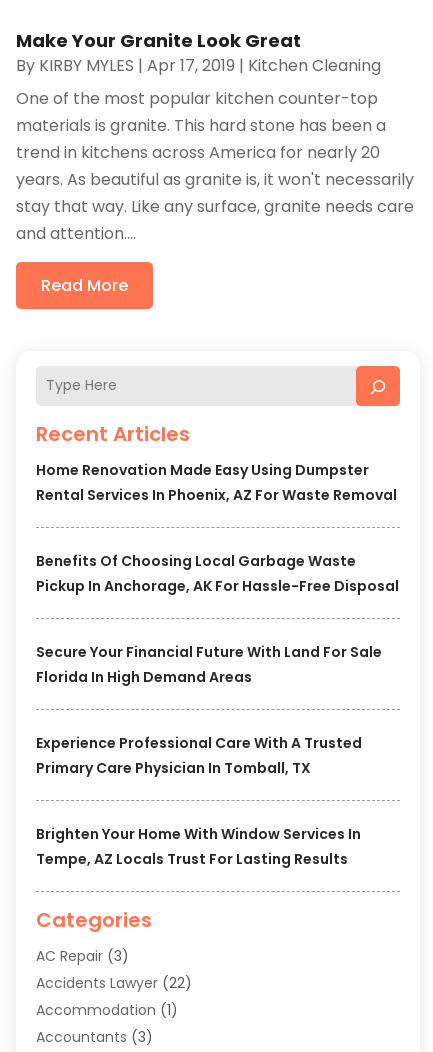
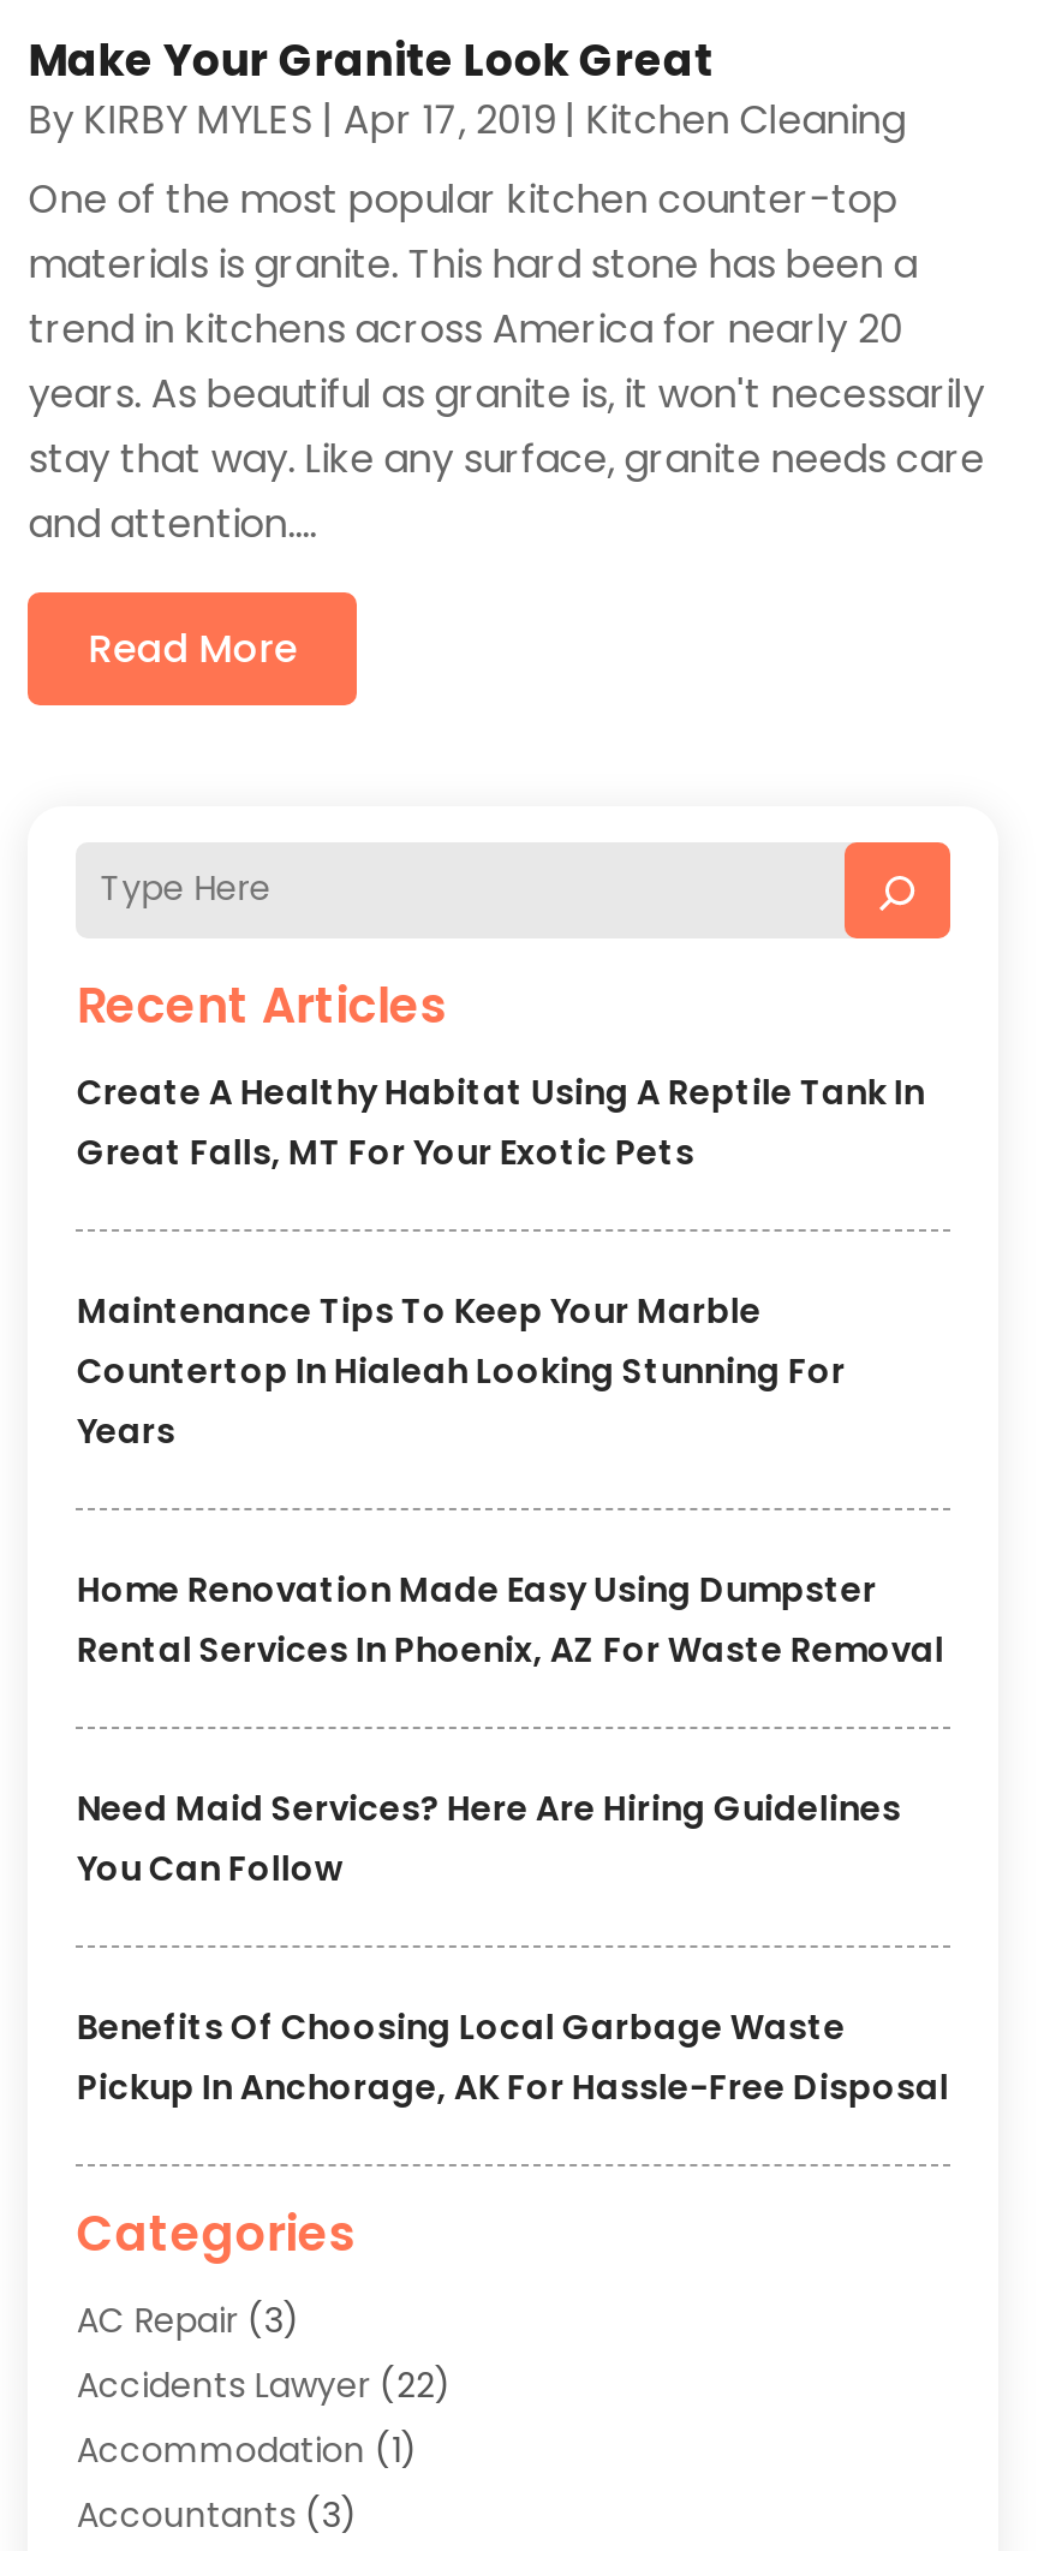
none -> [77,1067,925,1454] Create A Healthy Habitat Using A Reptile Tank In | Great Falls, MT For Your Exotic Pets | Maintenance Tips To Keep Your Marble | Countertop In Hialeah Looking Stunning For | Years
moved [36,460,397,505] -> [77,1565,944,1673]: Home Renovation Made Easy Using Dumpster | Rental Services In Phoenix, AZ For Waste Removal
none -> [77,1783,901,1892] Need Maid Services? Here Are Hiring Guidelines | You Can Follow
moved [36,551,399,596] -> [77,2002,949,2110]: Benefits Of Choosing Local Garbage Waste | Pickup In Anchorage, AK For Hassle-Free Disposal
[36,642,382,869] Secure Your Financial Future With Land For Sale | Florida In High Demand Areas | Experience Professional Care With A Trusted | Primary Care Physician In Tomball, TX | Brighten Your Home With Window Services In | Tempe, AZ Locals Trust For Lasting Results -> none

